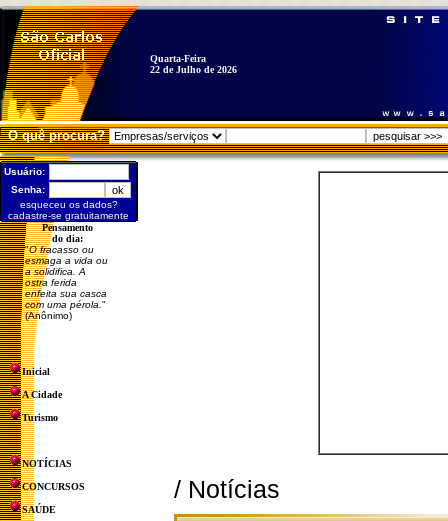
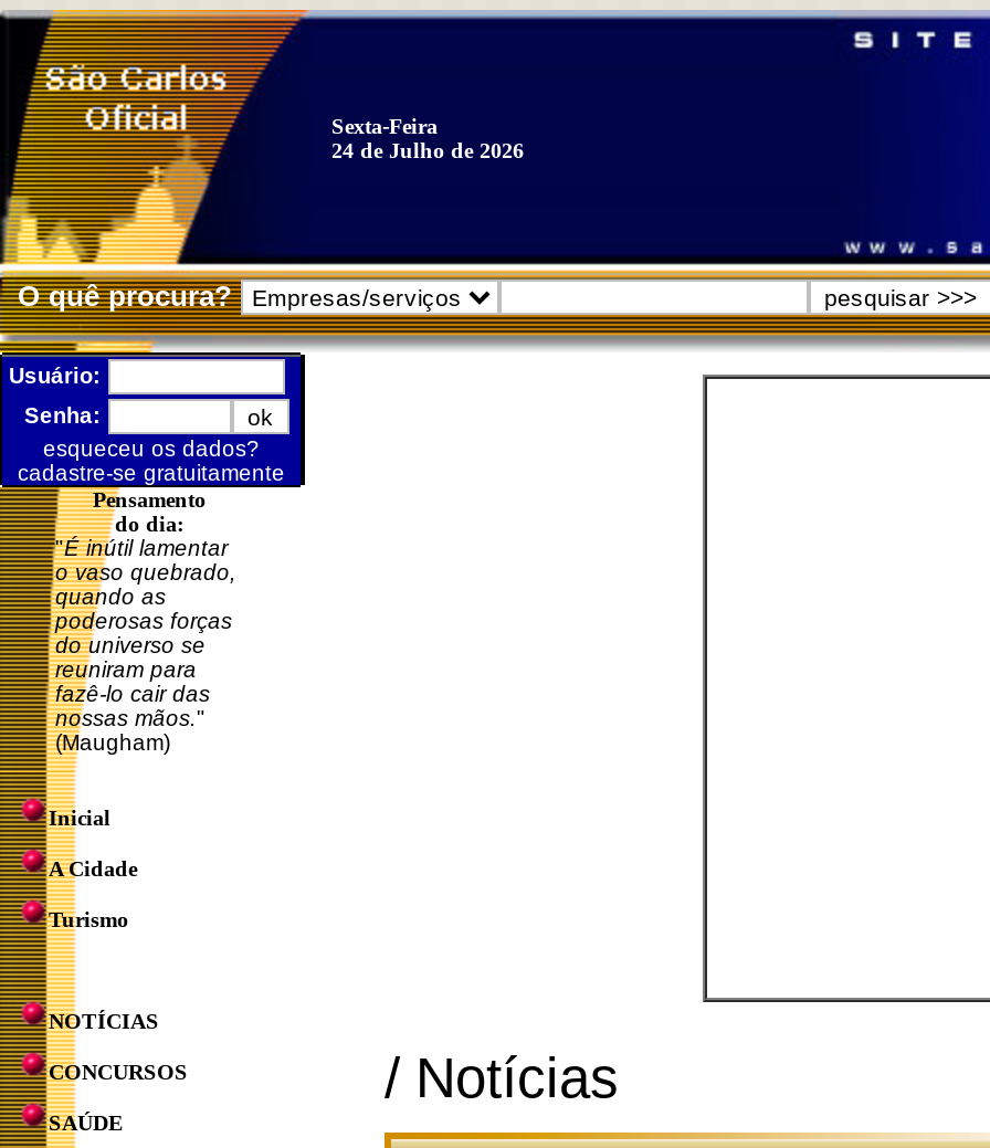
[150,53,237,75] Quarta-Feira | 22 de Julho de 2026 -> [331,114,524,162] Sexta-Feira | 24 de Julho de 2026
[25,244,108,321] "O fracasso ou | esmaga a vida ou | a solidifica. A | ostra ferida | enfeita sua casca | com uma pérola." | (Anônimo) -> [55,536,236,755] "É inútil lamentar | o vaso quebrado, | quando as | poderosas forças | do universo se | reuniram para | fazê-lo cair das | nossas mãos. " | (Maugham)

